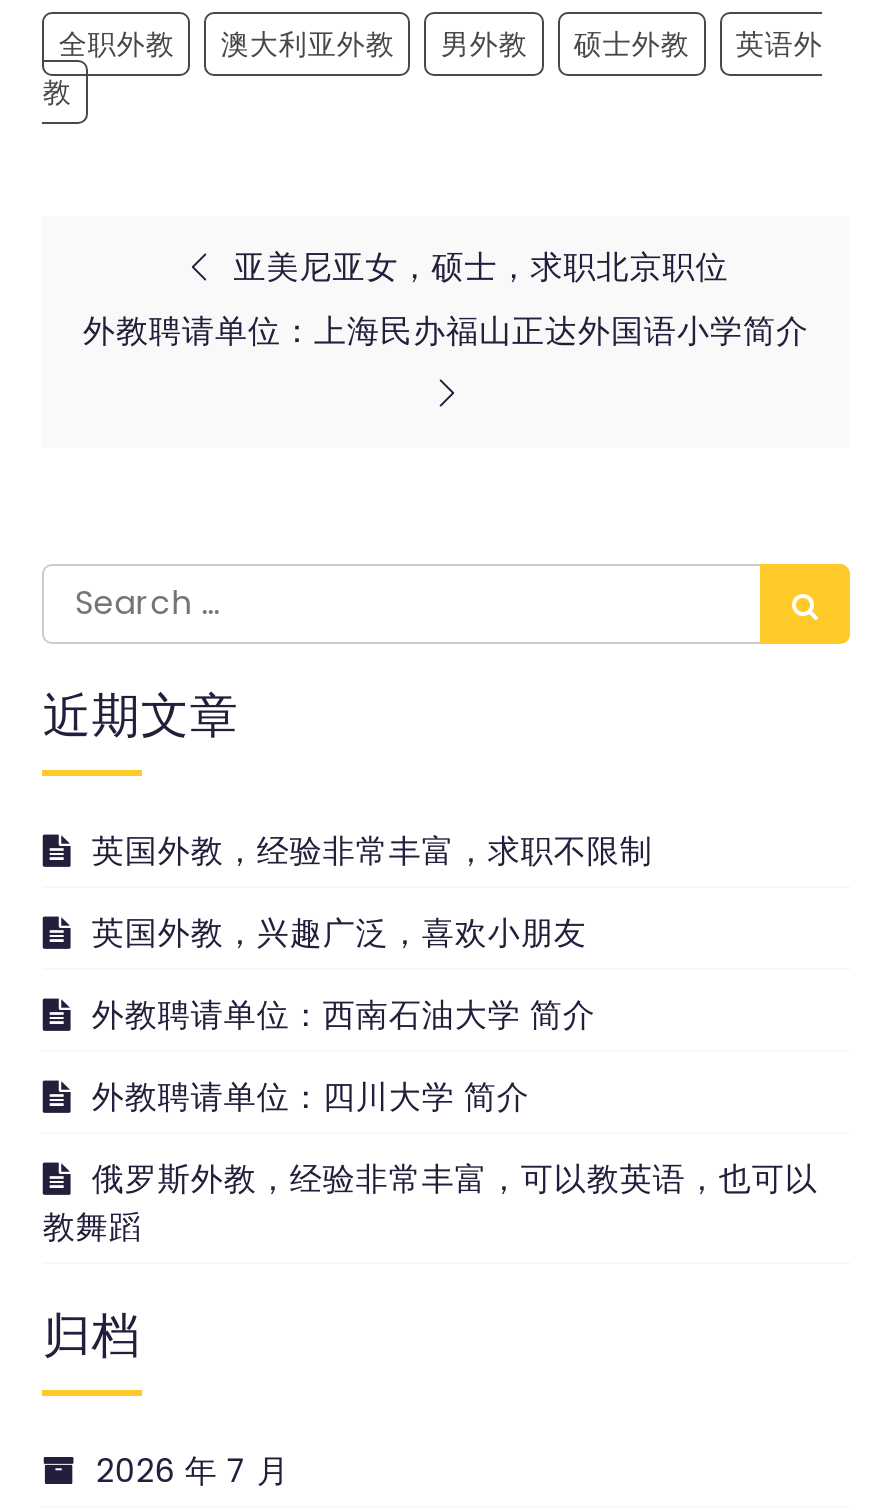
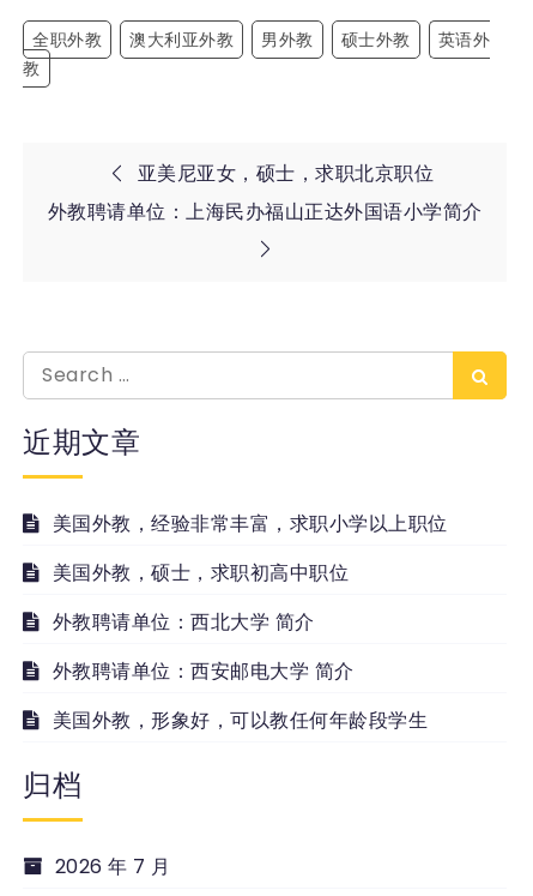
[92,827,653,873] 英国外教，经验非常丰富，求职不限制 -> [53,509,448,537] 美国外教，经验非常丰富，求职小学以上职位
[92,909,587,955] 英国外教，兴趣广泛，喜欢小朋友 -> [53,559,349,586] 美国外教，硕士，求职初高中职位
[92,991,596,1037] 外教聘请单位：西南石油大学 简介 -> [53,608,315,635] 外教聘请单位：西北大学 简介
[92,1073,530,1119] 外教聘请单位：四川大学 简介 -> [53,657,354,685] 外教聘请单位：西安邮电大学 简介
[43,1155,818,1249] 俄罗斯外教，经验非常丰富，可以教英语，也可以 | 教舞蹈 -> [53,706,428,734] 美国外教，形象好，可以教任何年龄段学生

